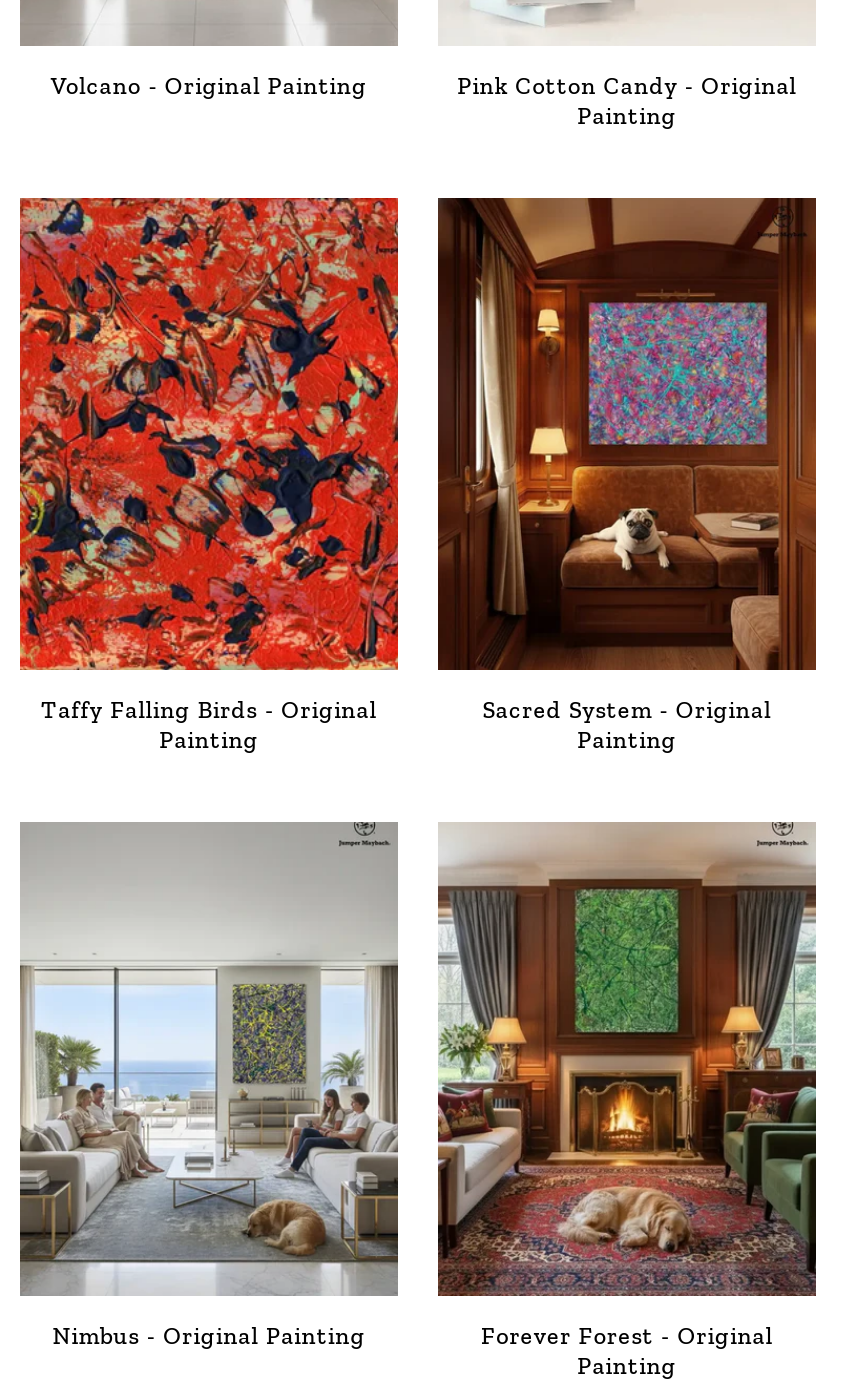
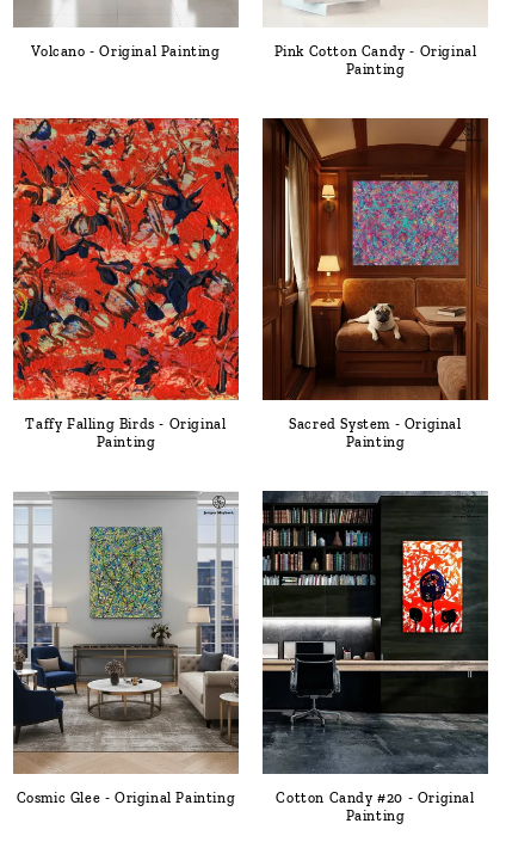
[18,822,400,1296] [image] -> [13,492,239,774] [image]
[52,822,818,1349] [image] | Nimbus - Original Painting | Forever Forest - Original -> [16,490,489,806] [image] | Cosmic Glee - Original Painting | Cotton Candy #20 - Original

